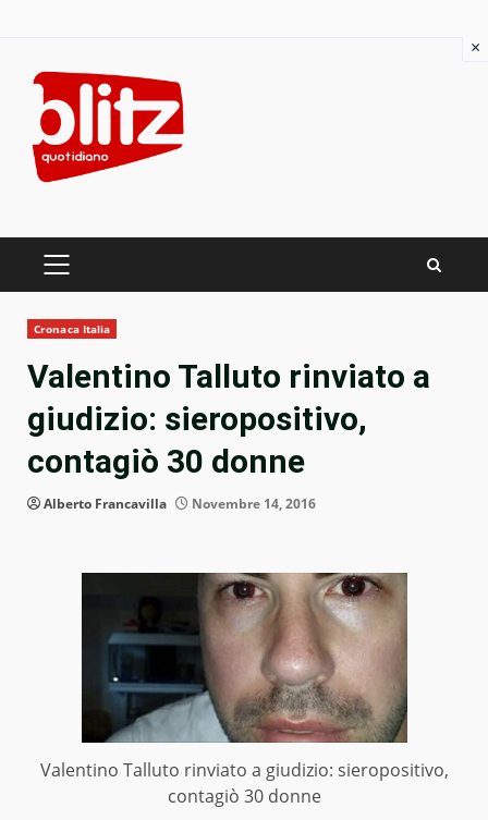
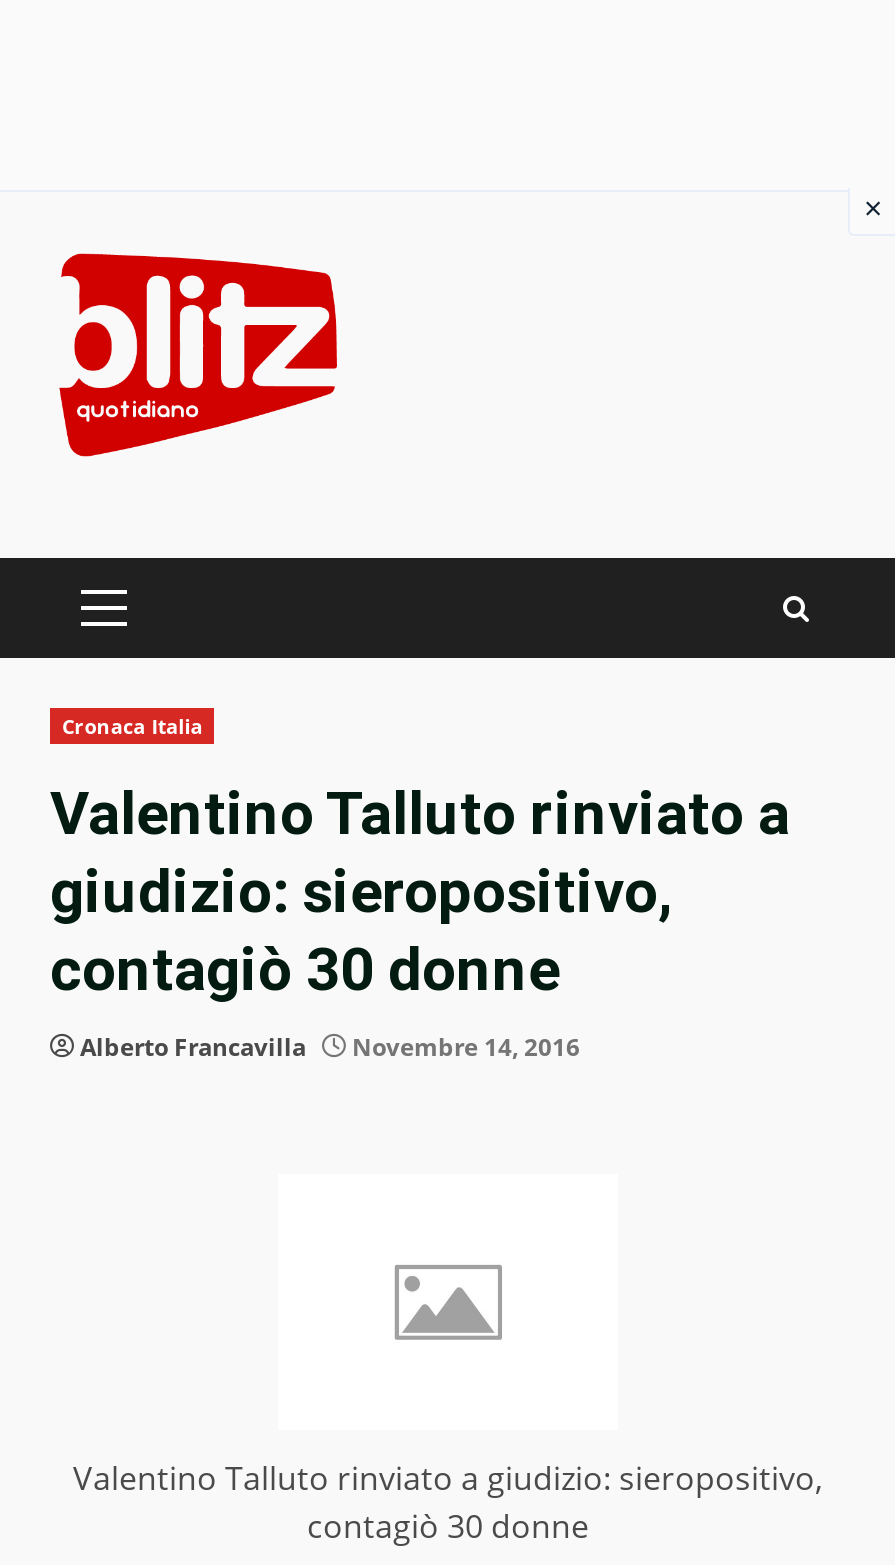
[81,572,408,744] [image] -> none

